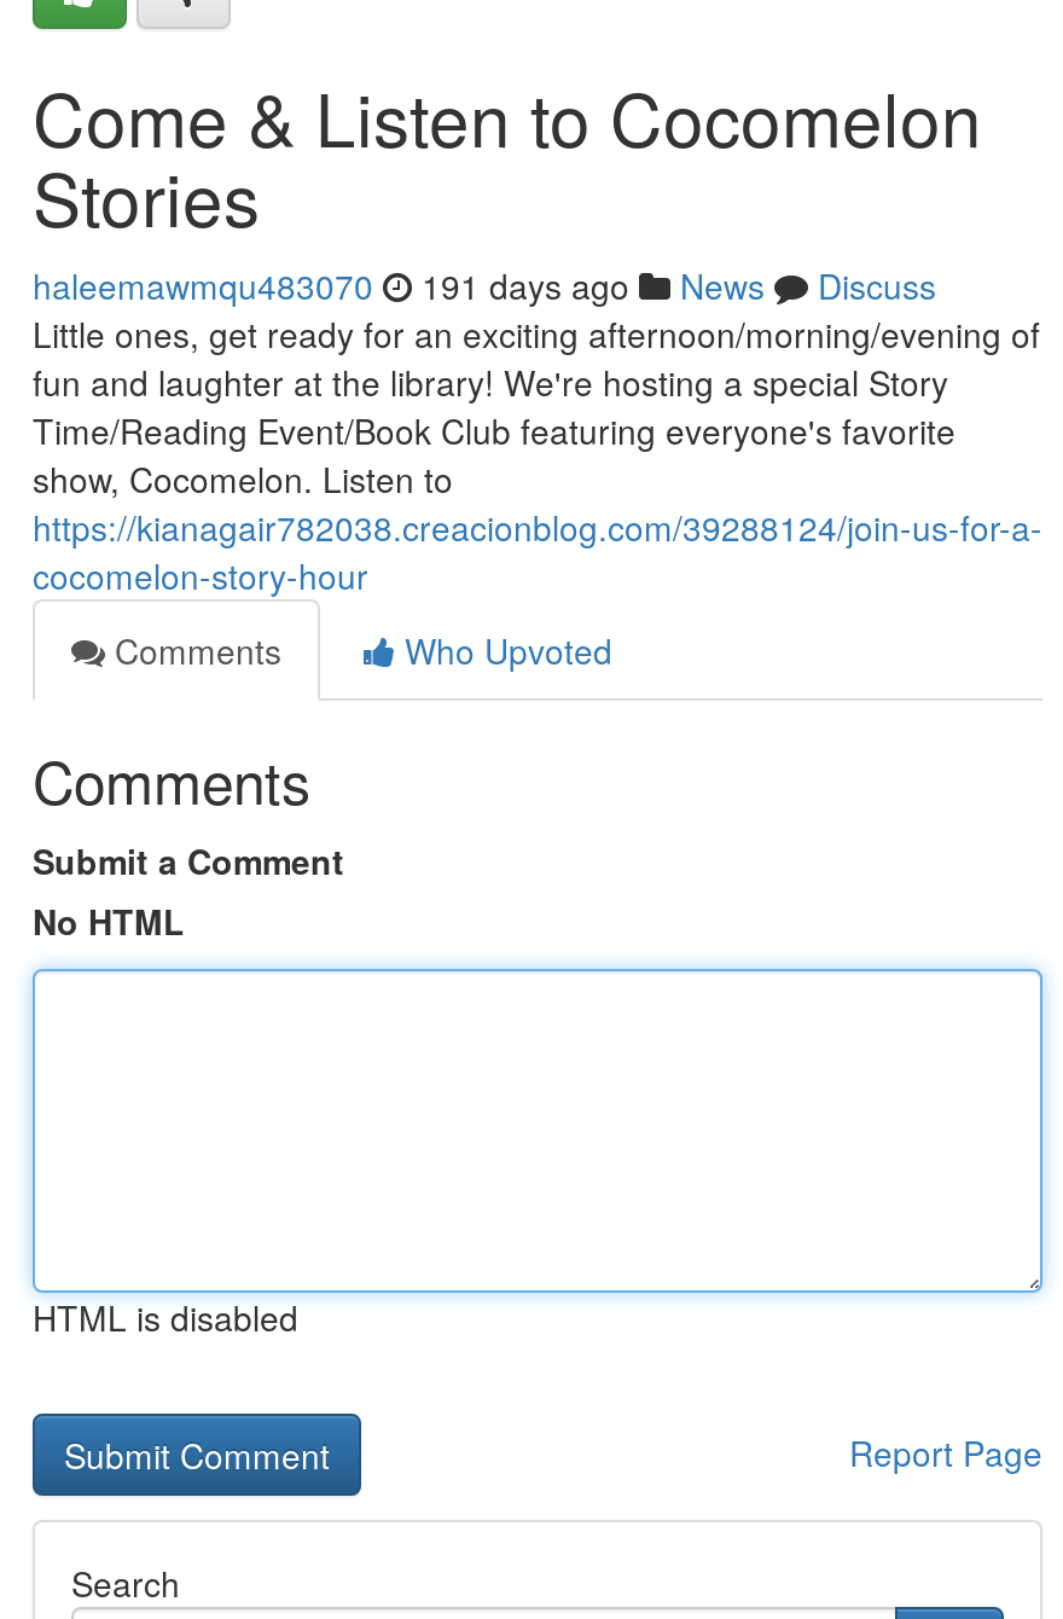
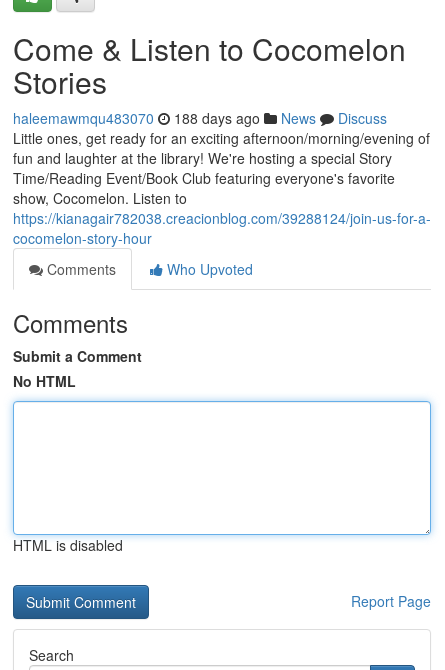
[33,261,936,309] haleemawmqu483070 191 days ago News Discuss -> [13,108,387,128] haleemawmqu483070 188 days ago News Discuss

